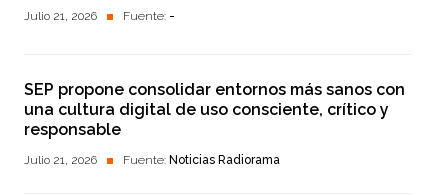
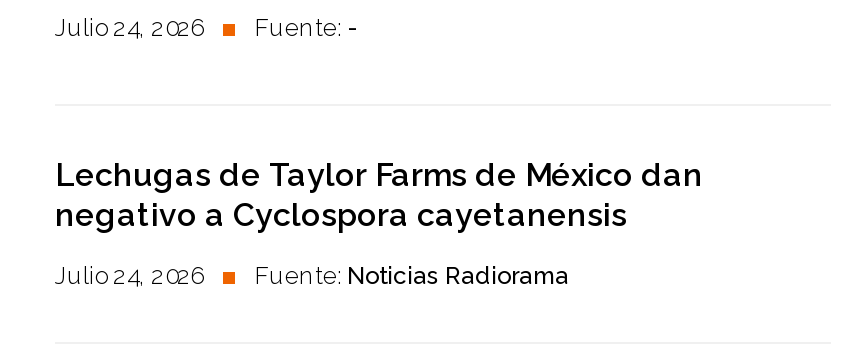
[24,9,175,23] Julio 21, 2026 Fuente: - -> [55,14,359,42] Julio 24, 2026 Fuente: -
[24,80,405,139] SEP propone consolidar entornos más sanos con | una cultura digital de uso consciente, crítico y | responsable -> [55,156,703,234] Lechugas de Taylor Farms de México dan | negativo a Cyclospora cayetanensis
[24,153,280,167] Julio 21, 2026 Fuente: Noticias Radiorama -> [55,262,569,290] Julio 24, 2026 Fuente: Noticias Radiorama

